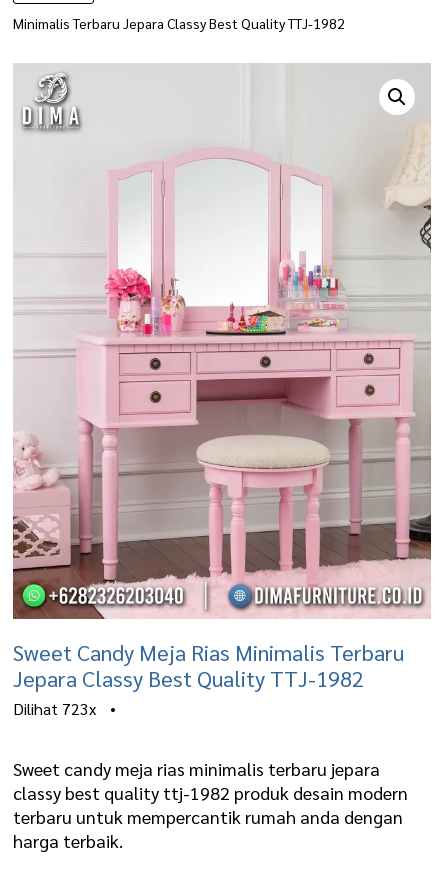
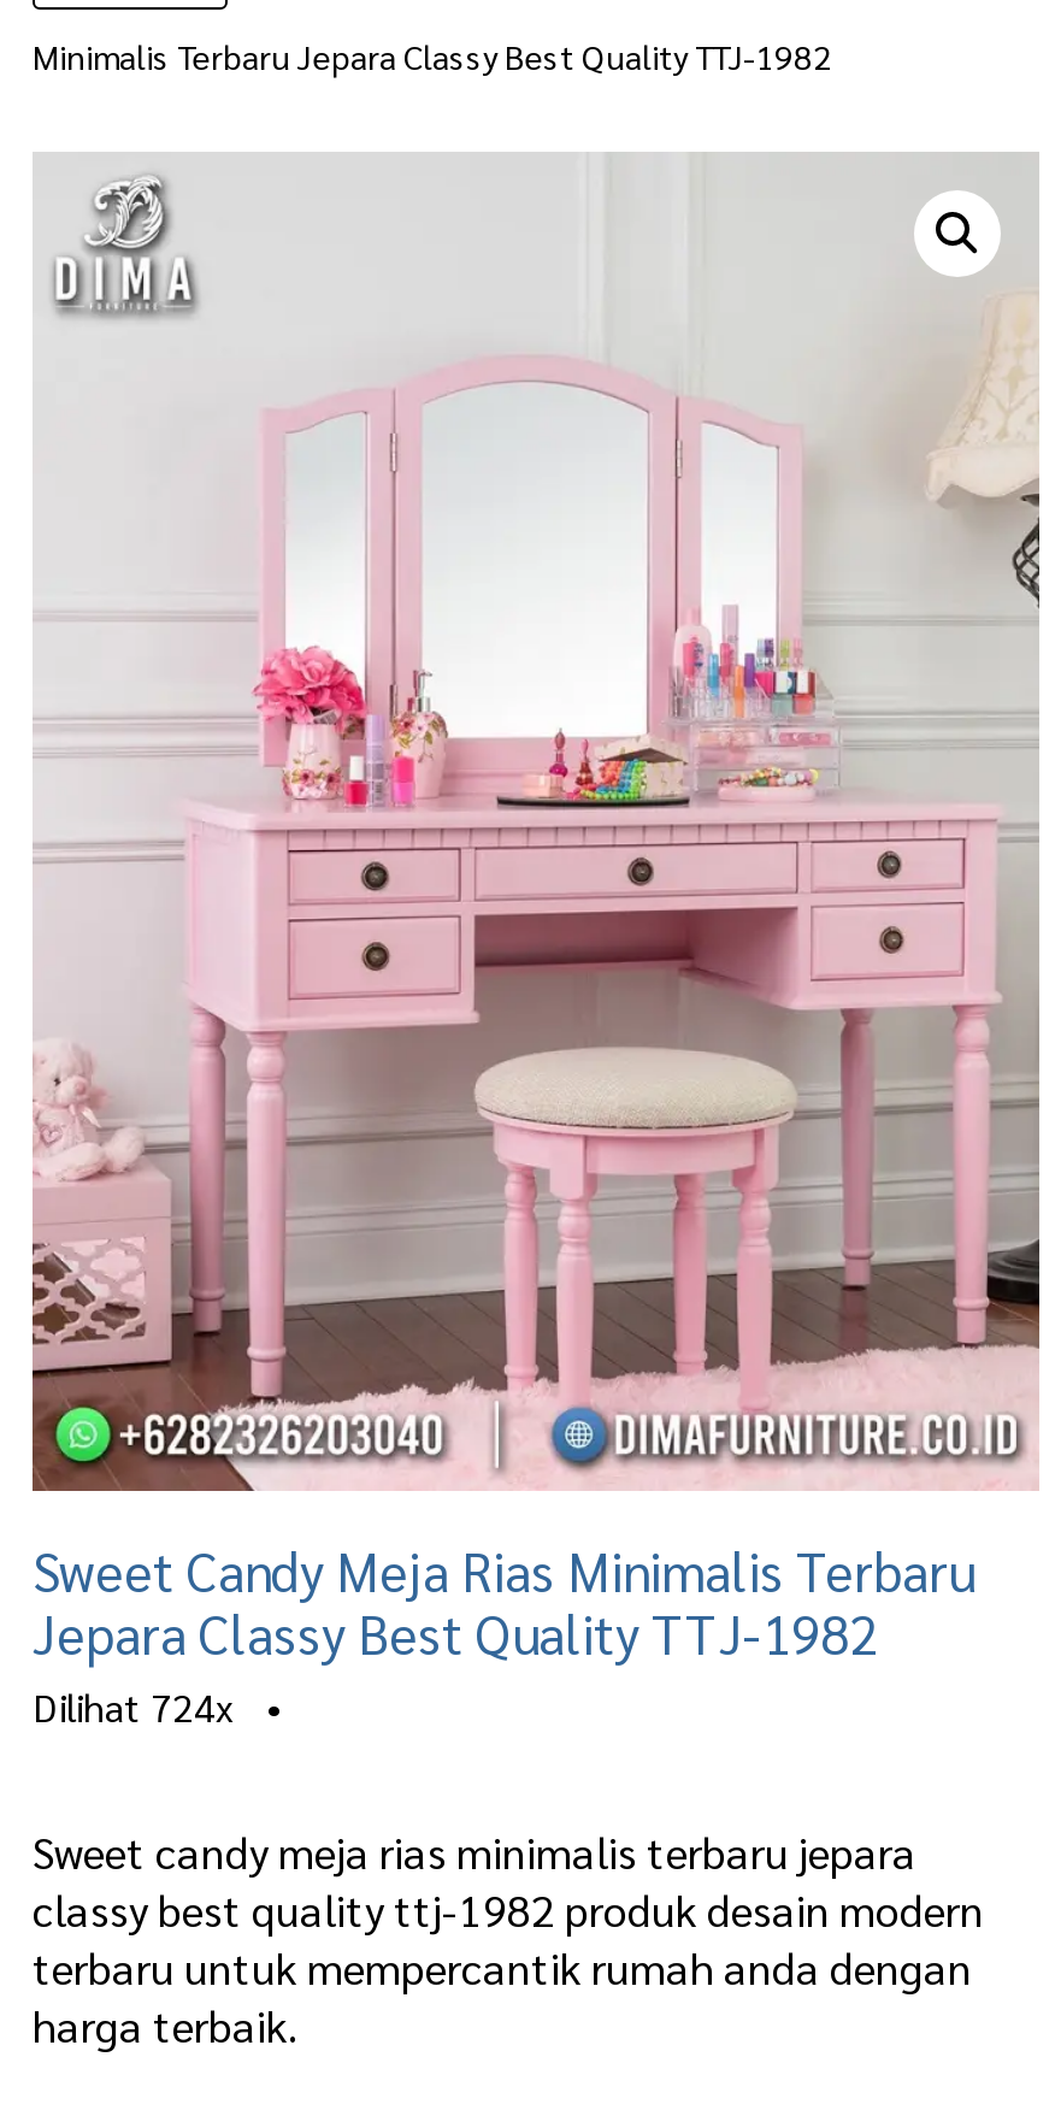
[13,698,116,719] Dilihat 723x • -> [33,1681,281,1732] Dilihat 724x •

